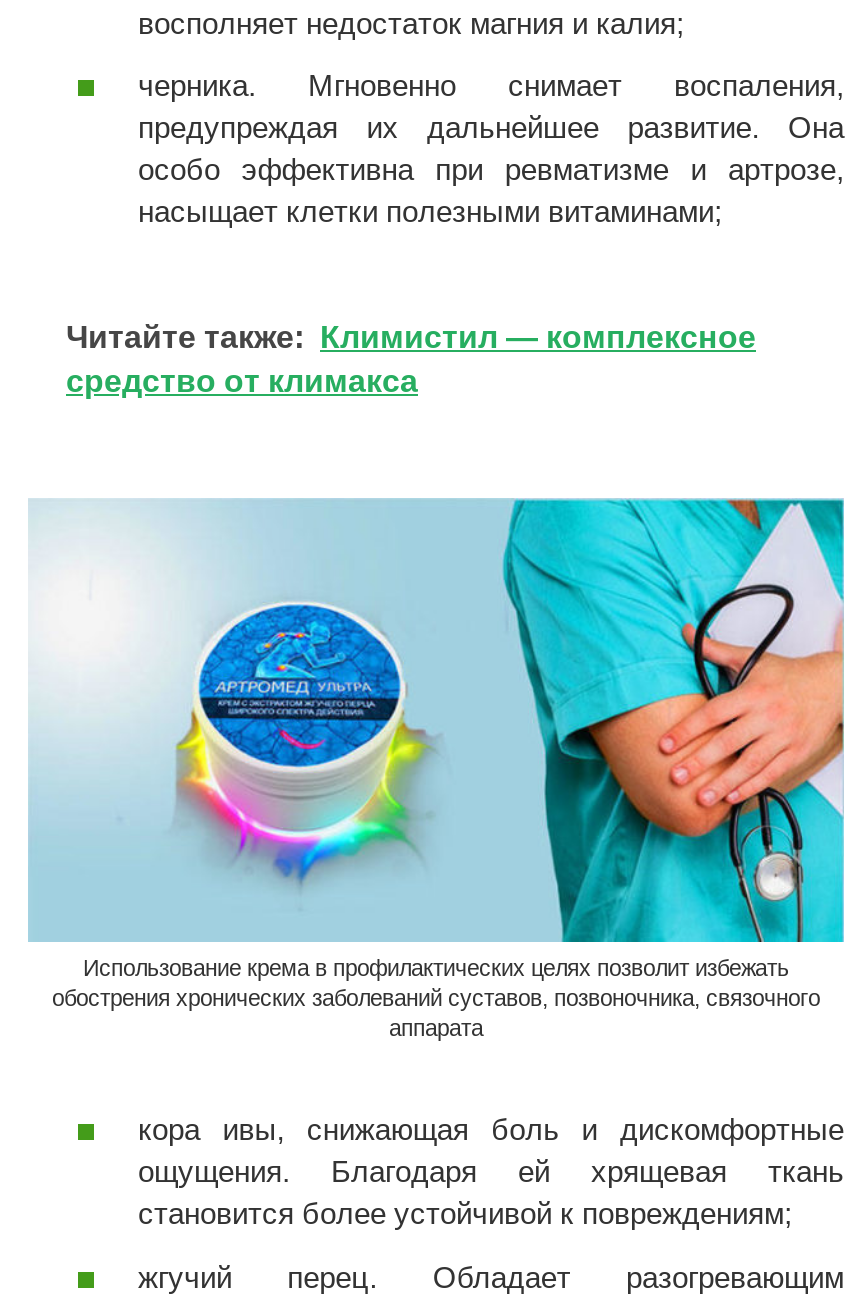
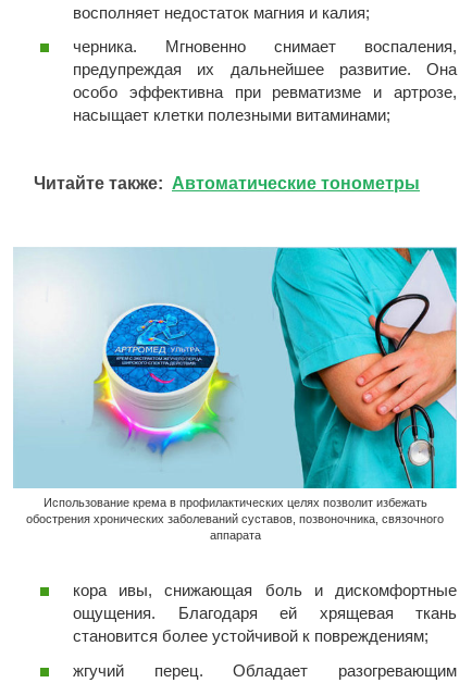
[66,321,756,399] Читайте также: Климистил — комплексное | средство от климакса -> [34,175,420,193] Читайте также: Автоматические тонометры

